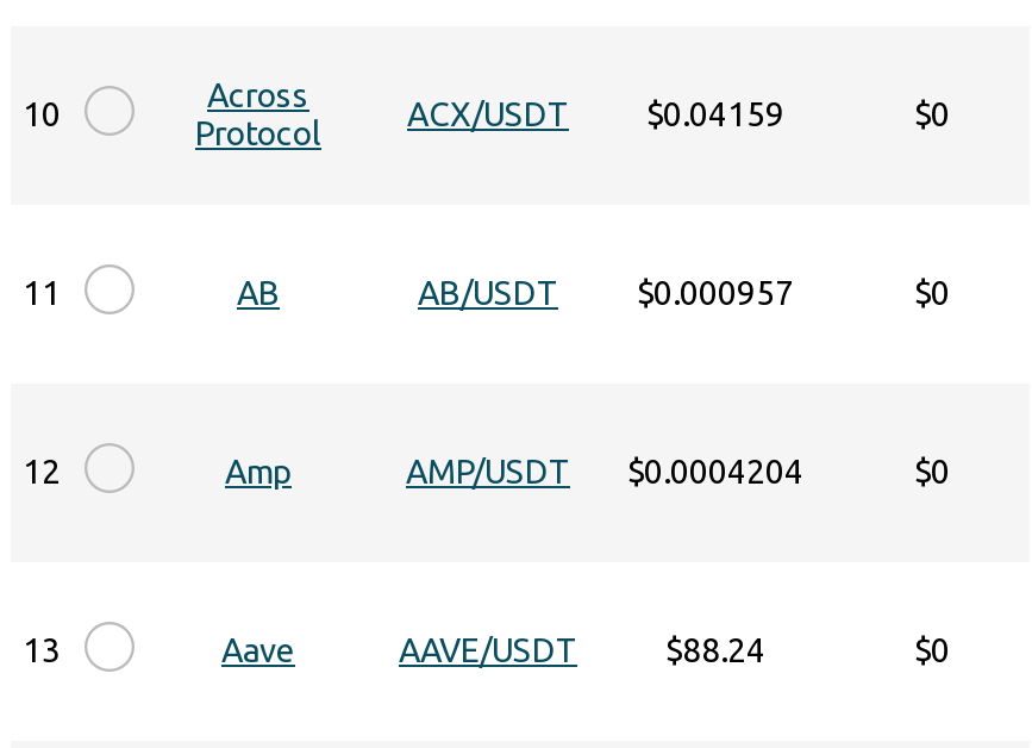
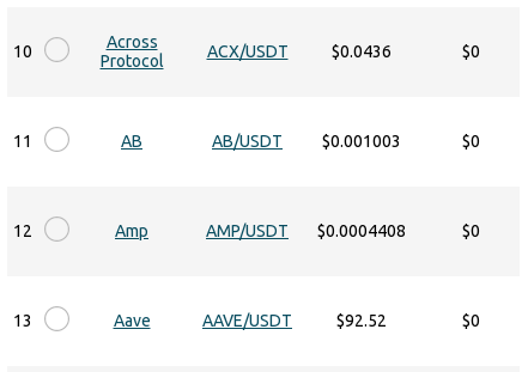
[646,95,784,133] $0.04159 -> [332,42,392,61] $0.0436
[637,274,794,312] $0.000957 -> [322,132,401,151] $0.001003
[406,453,803,491] AMP/USDT $0.0004204 -> [206,221,406,240] AMP/USDT $0.0004408
[665,631,765,669] $88.24 -> [336,311,387,330] $92.52

